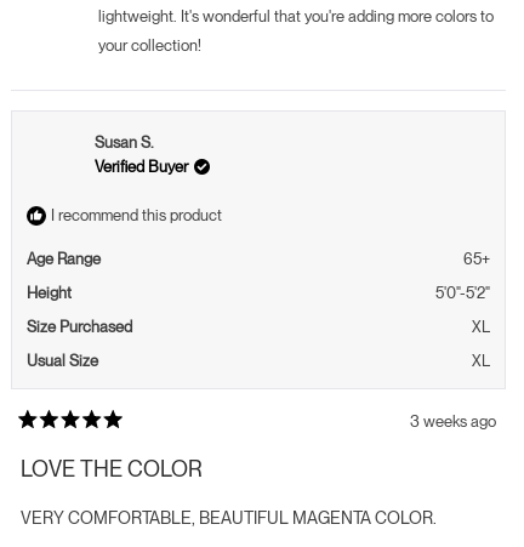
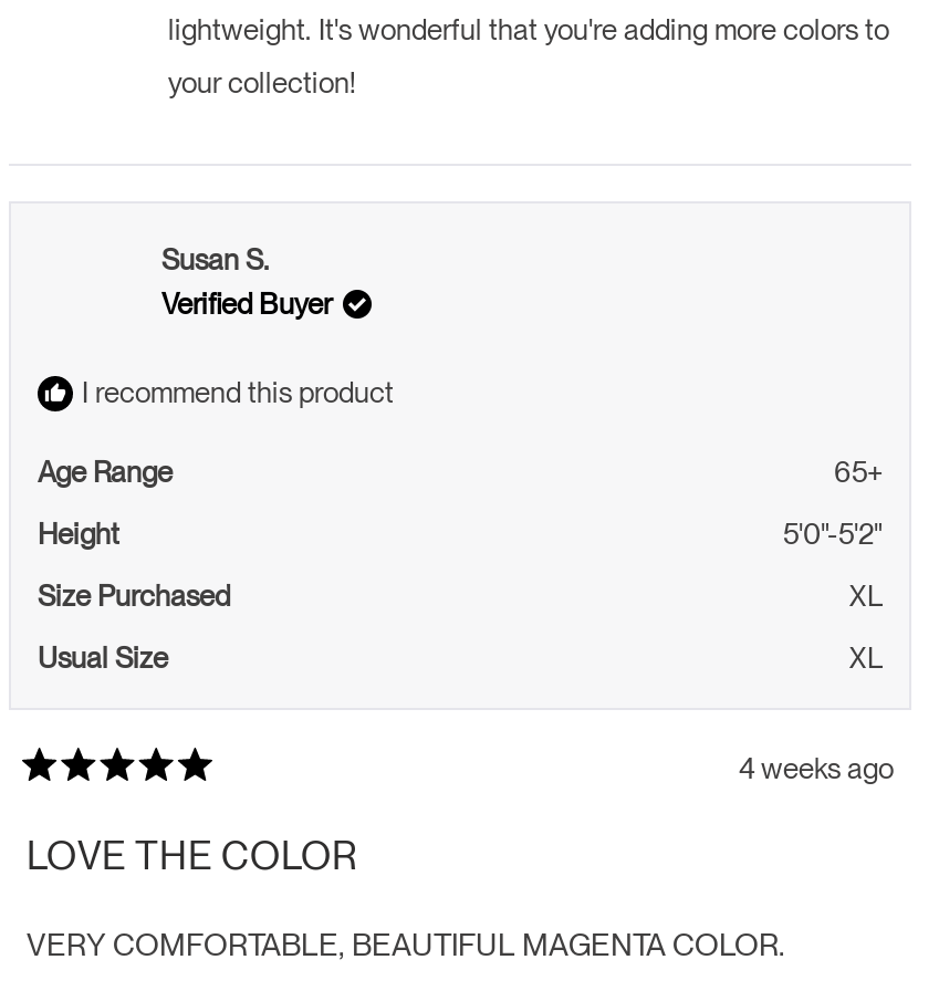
[410,412,496,431] 3 weeks ago -> [739,752,894,785] 4 weeks ago

